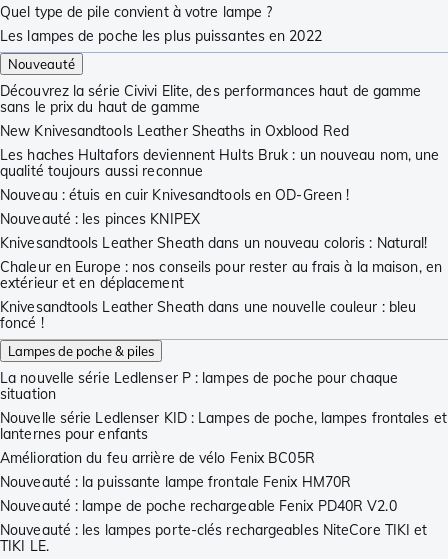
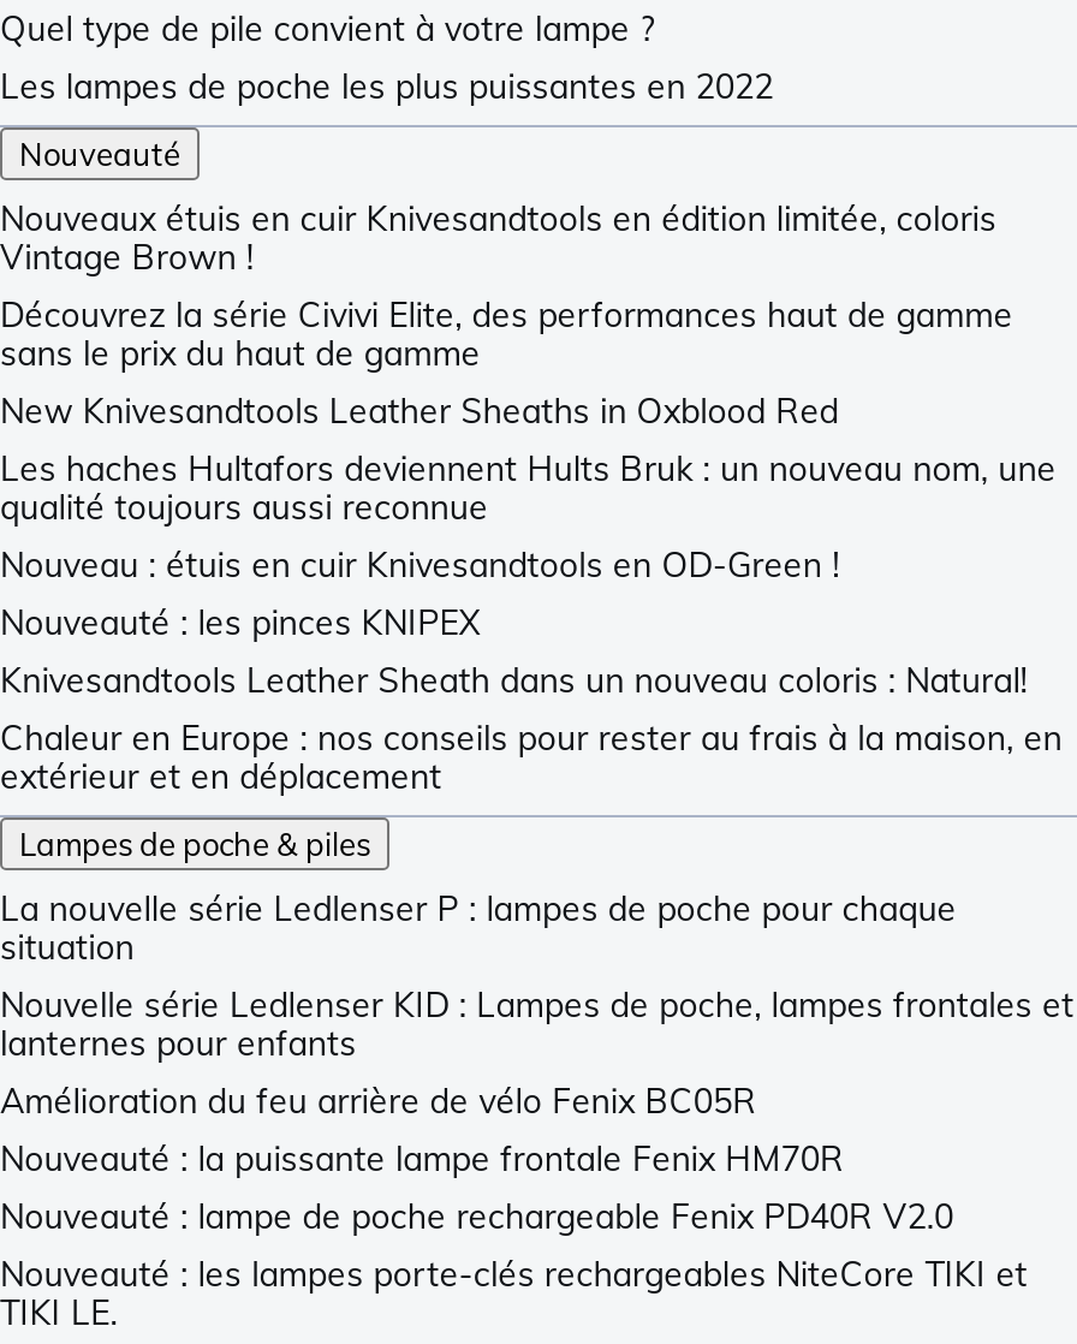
none -> [0,198,996,279] Nouveaux étuis en cuir Knivesandtools en édition limitée, coloris | Vintage Brown !
moved [0,82,442,292] -> [0,294,1062,799]: Découvrez la série Civivi Elite, des performances haut de gamme | sans le prix du haut de gamme | New Knivesandtools Leather Sheaths in Oxblood Red | ... | Chaleur en Europe : nos conseils pour rester au frais à la maison, en | extérieur et en déplacement
[0,298,416,332] Knivesandtools Leather Sheath dans une nouvelle couleur : bleu | foncé ! -> none

